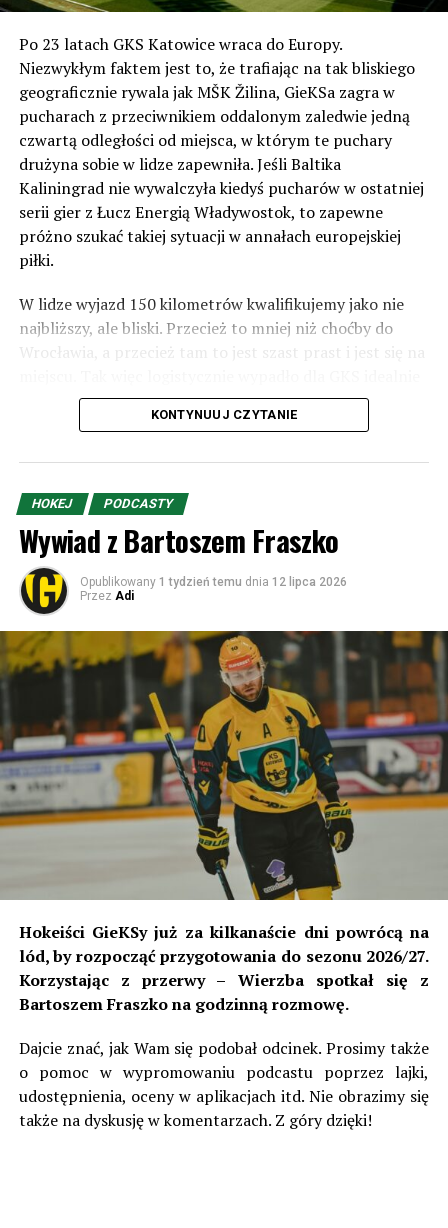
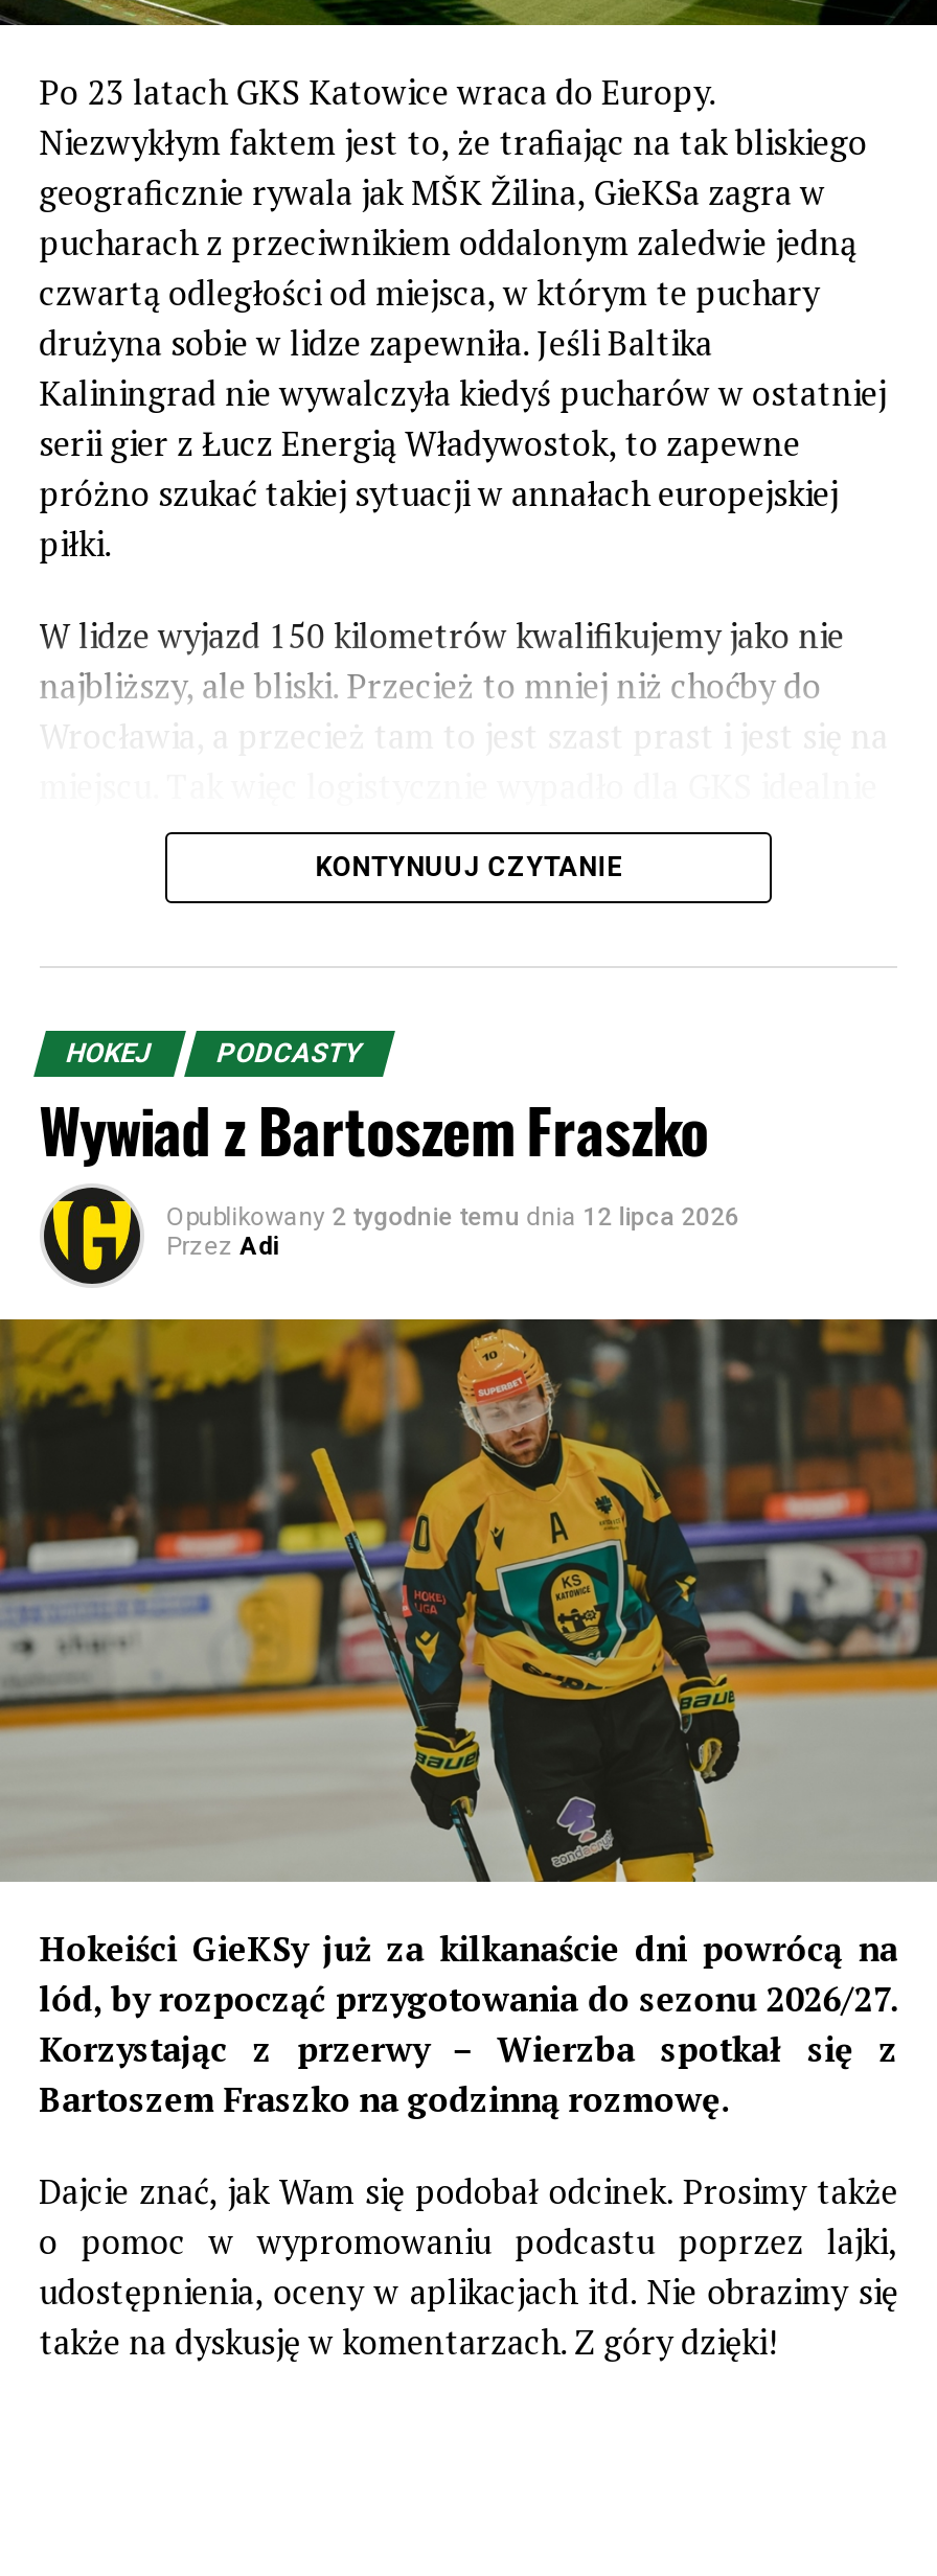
[80,575,347,589] Opublikowany 1 tydzień temu dnia 12 lipca 2026 -> [167,1202,740,1231] Opublikowany 2 tygodnie temu dnia 12 lipca 2026

